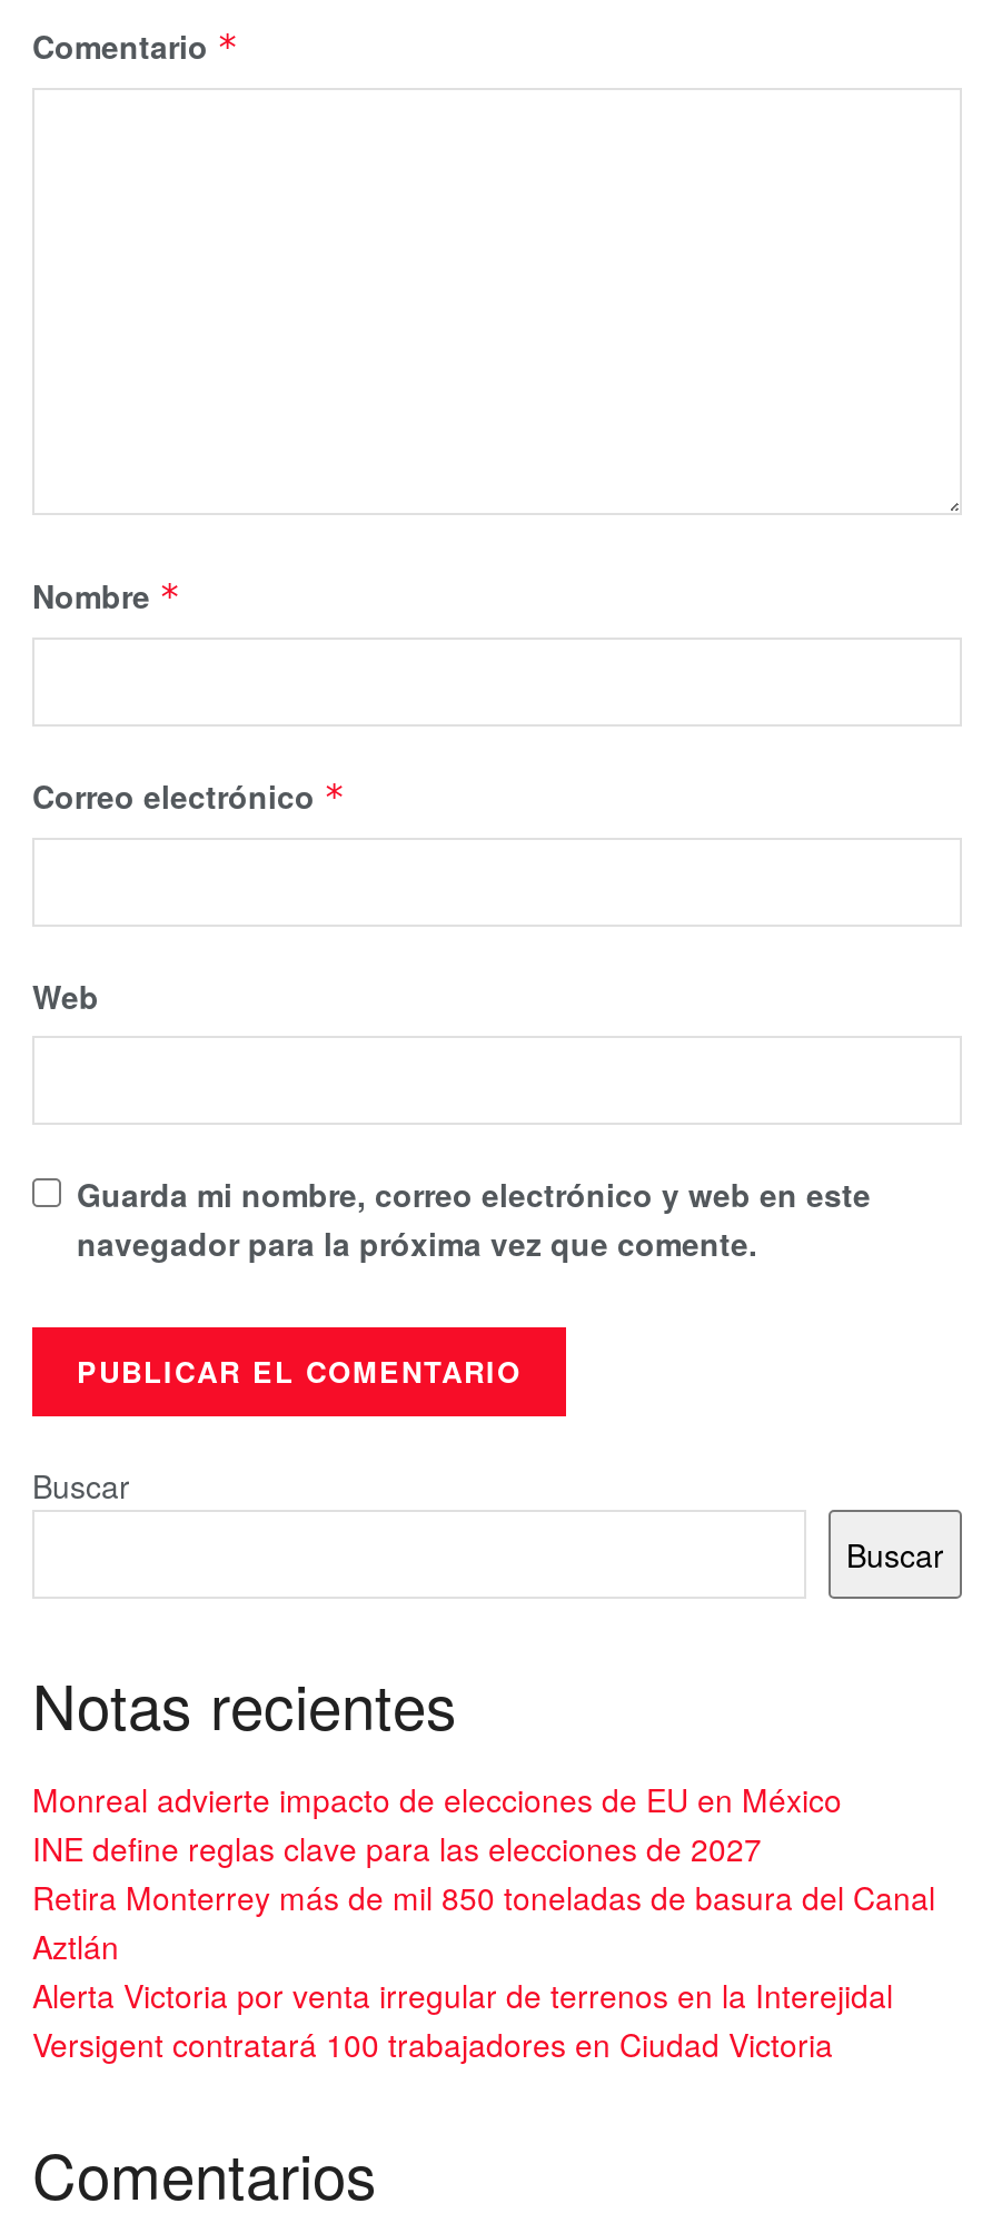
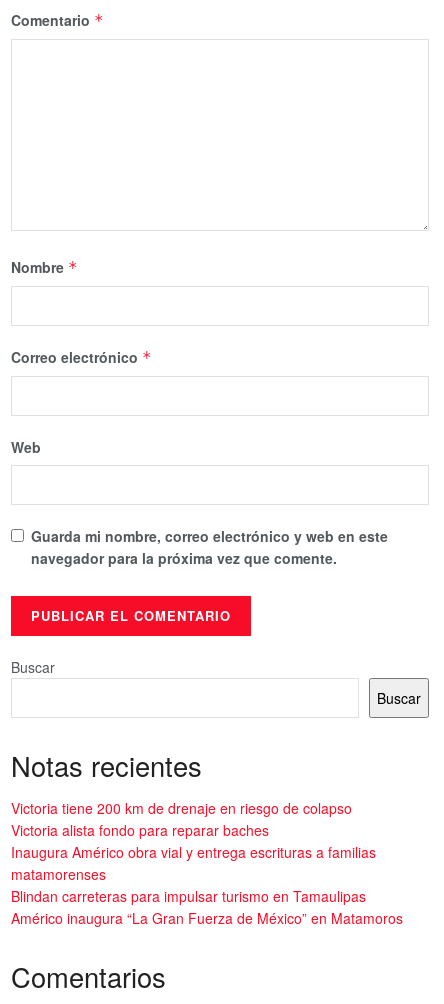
[32,1777,935,2067] Monreal advierte impacto de elecciones de EU en México | INE define reglas clave para las elecciones de 2027 | Retira Monterrey más de mil 850 toneladas de basura del Canal | Aztlán | Alerta Victoria por venta irregular de terrenos en la Interejidal | Versigent contratará 100 trabajadores en Ciudad Victoria -> [11,798,403,928] Victoria tiene 200 km de drenaje en riesgo de colapso | Victoria alista fondo para reparar baches | Inaugura Américo obra vial y entrega escrituras a familias | matamorenses | Blindan carreteras para impulsar turismo en Tamaulipas | Américo inaugura “La Gran Fuerza de México” en Matamoros

